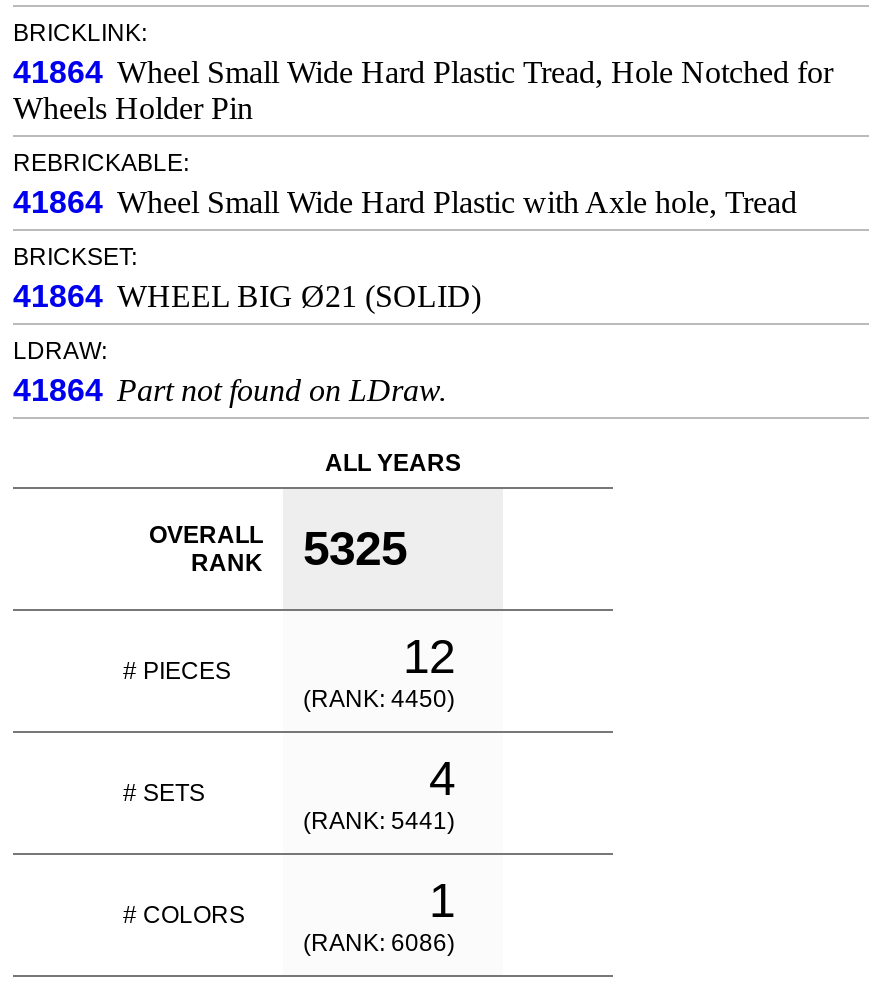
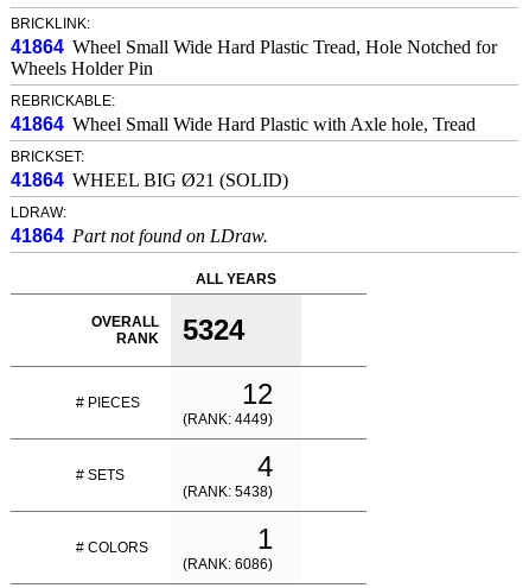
[149,522,407,578] OVERALL RANK 5325 -> [91,314,244,347] OVERALL RANK 5324
[303,686,455,714] (RANK: 4450) -> [183,411,273,428] (RANK: 4449)
[303,808,455,836] (RANK: 5441) -> [183,484,273,501] (RANK: 5438)

